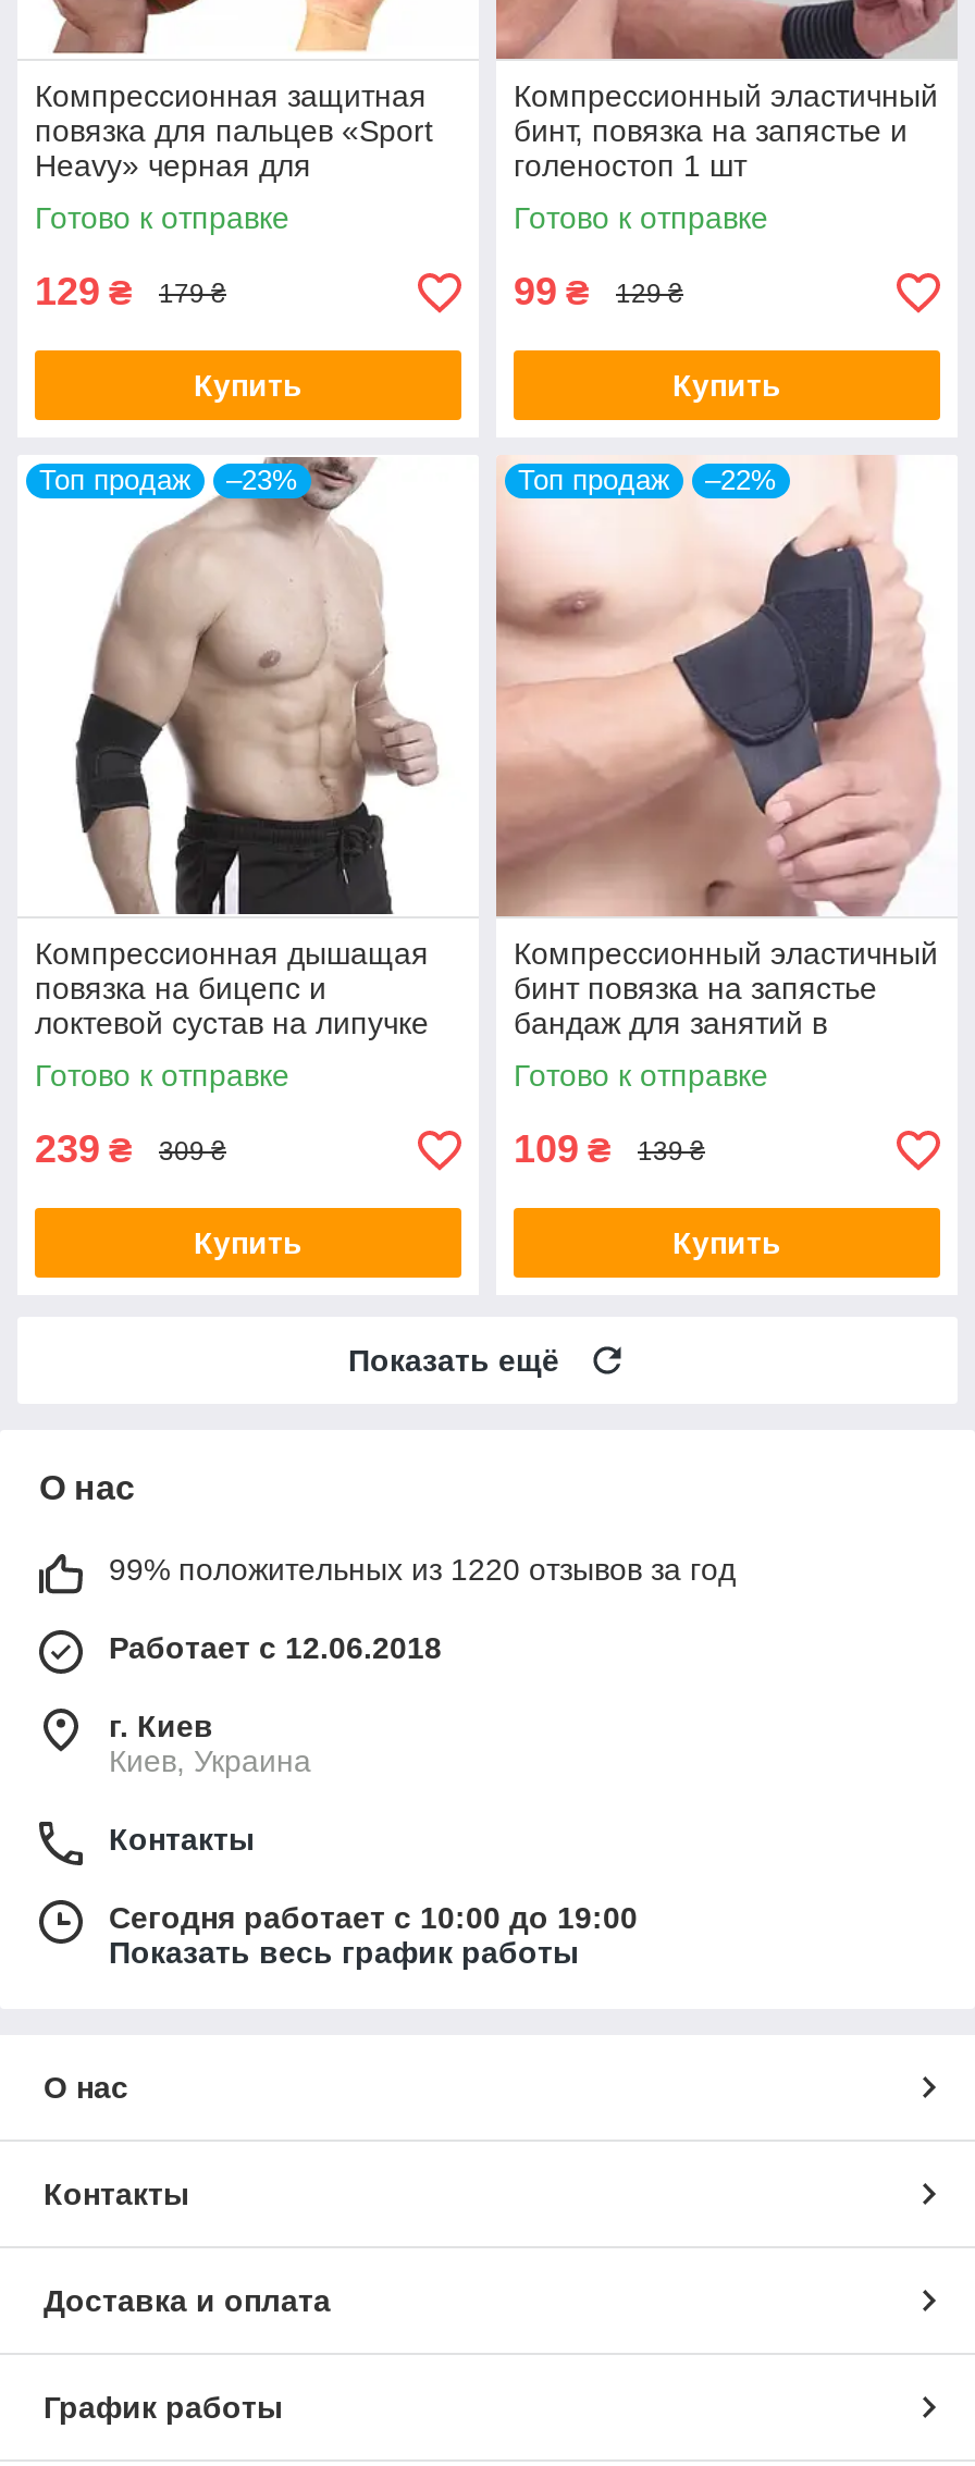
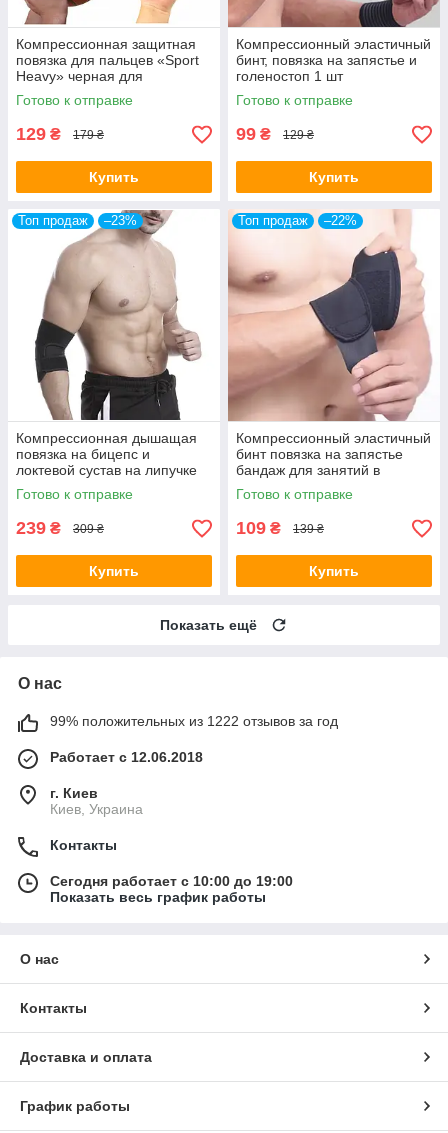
[109,1552,736,1587] 99% положительных из 1220 отзывов за год -> [50,713,338,729] 99% положительных из 1222 отзывов за год

